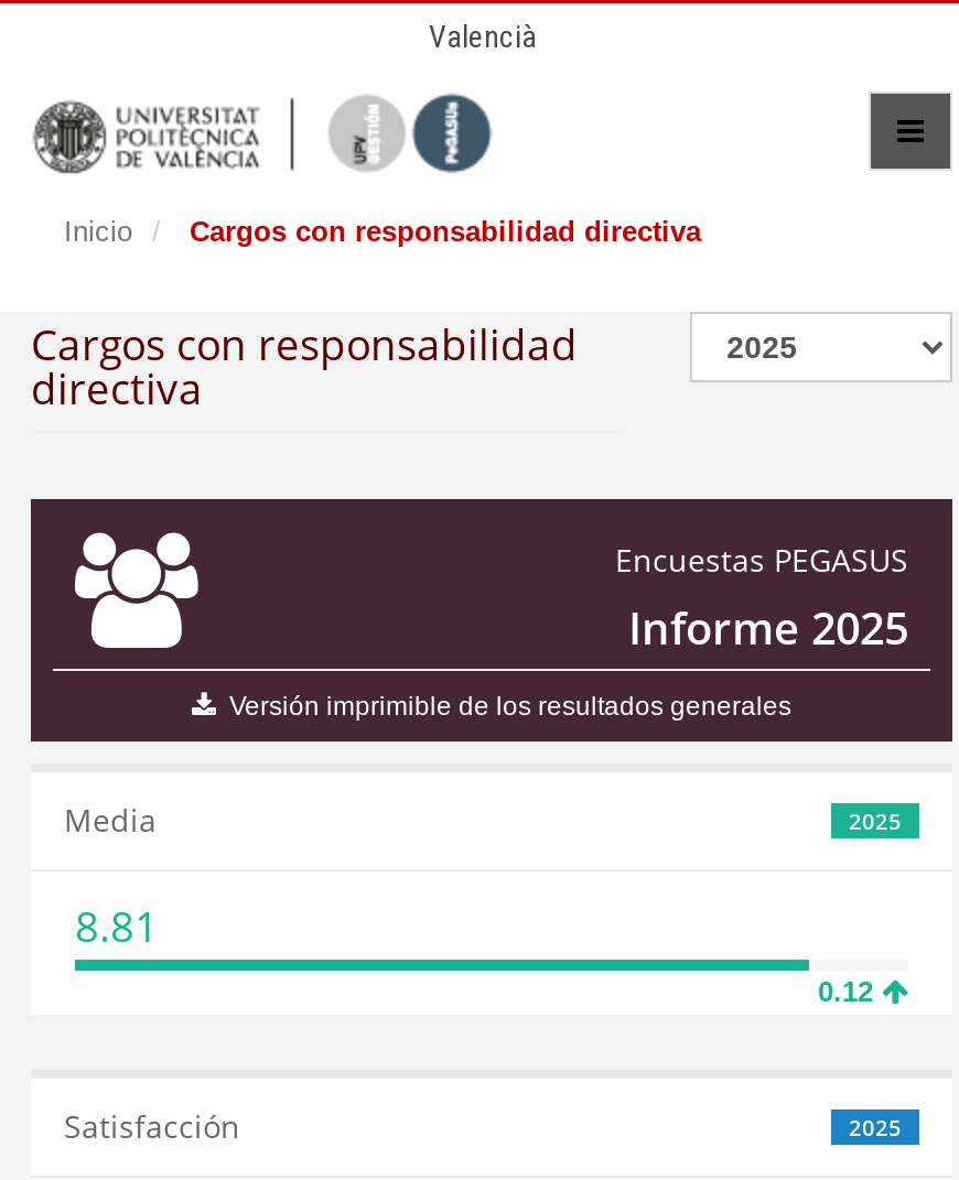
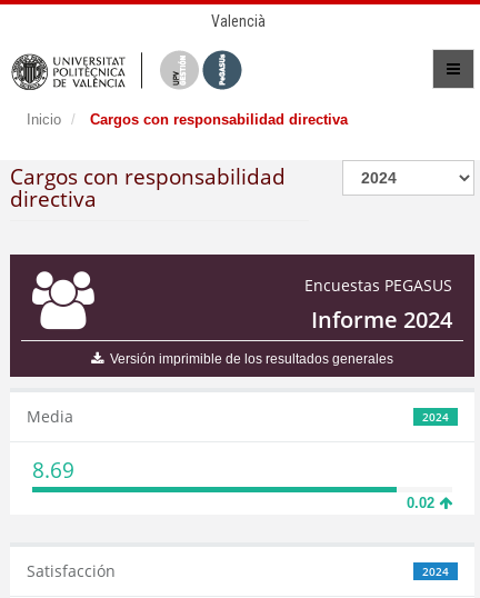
[628,598,908,658] Informe 2025 -> [311,305,452,335] Informe 2024
[849,805,902,836] 2025 -> [422,409,449,425] 2024
[75,898,159,955] 8.81 -> [32,456,74,485] 8.69
[818,975,882,1008] 0.12 -> [407,495,439,511] 0.02
[849,1112,902,1143] 2025 -> [422,564,449,579] 2024

